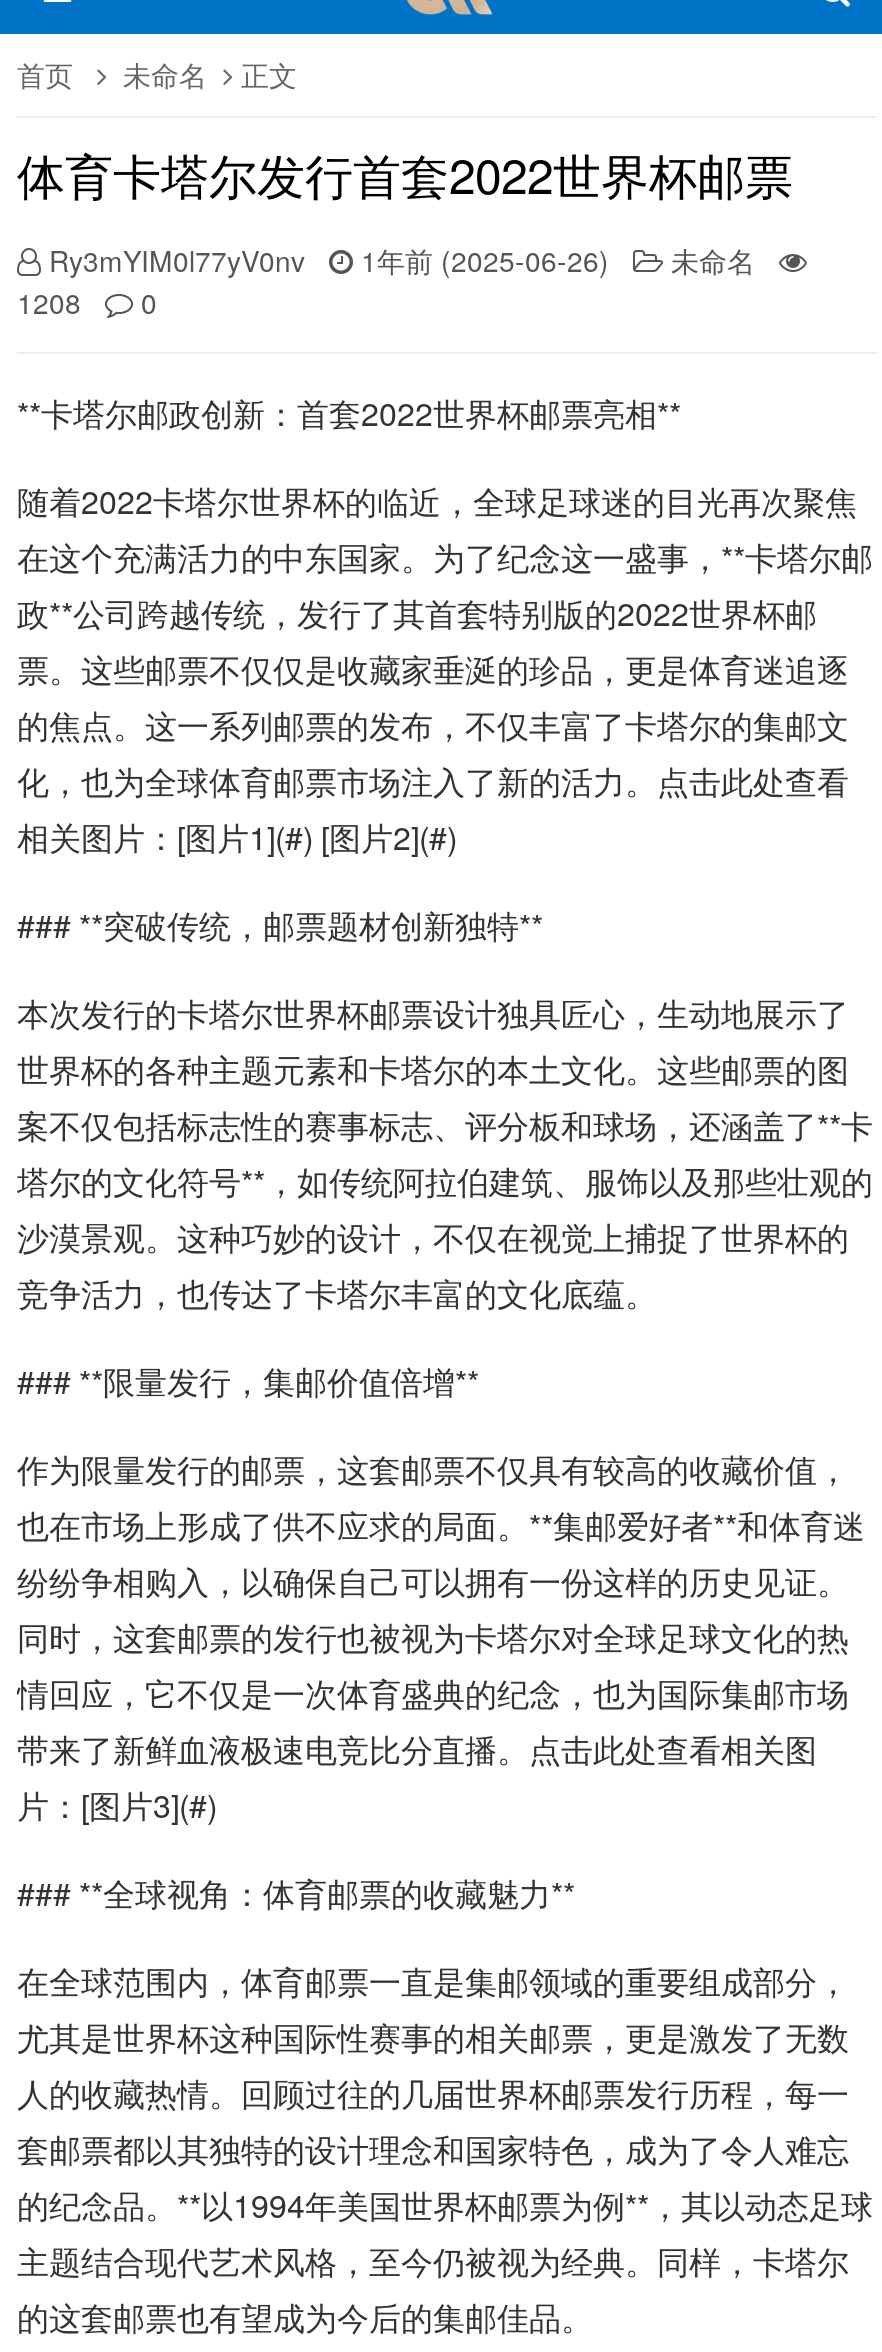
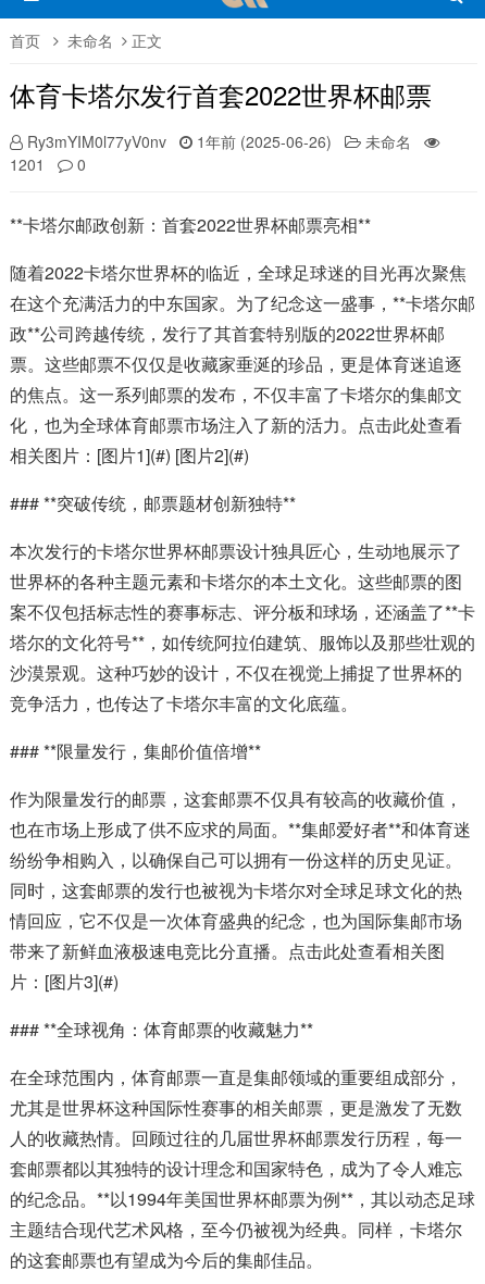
[17,282,157,322] 1208 0 -> [10,153,86,175] 1201 0

